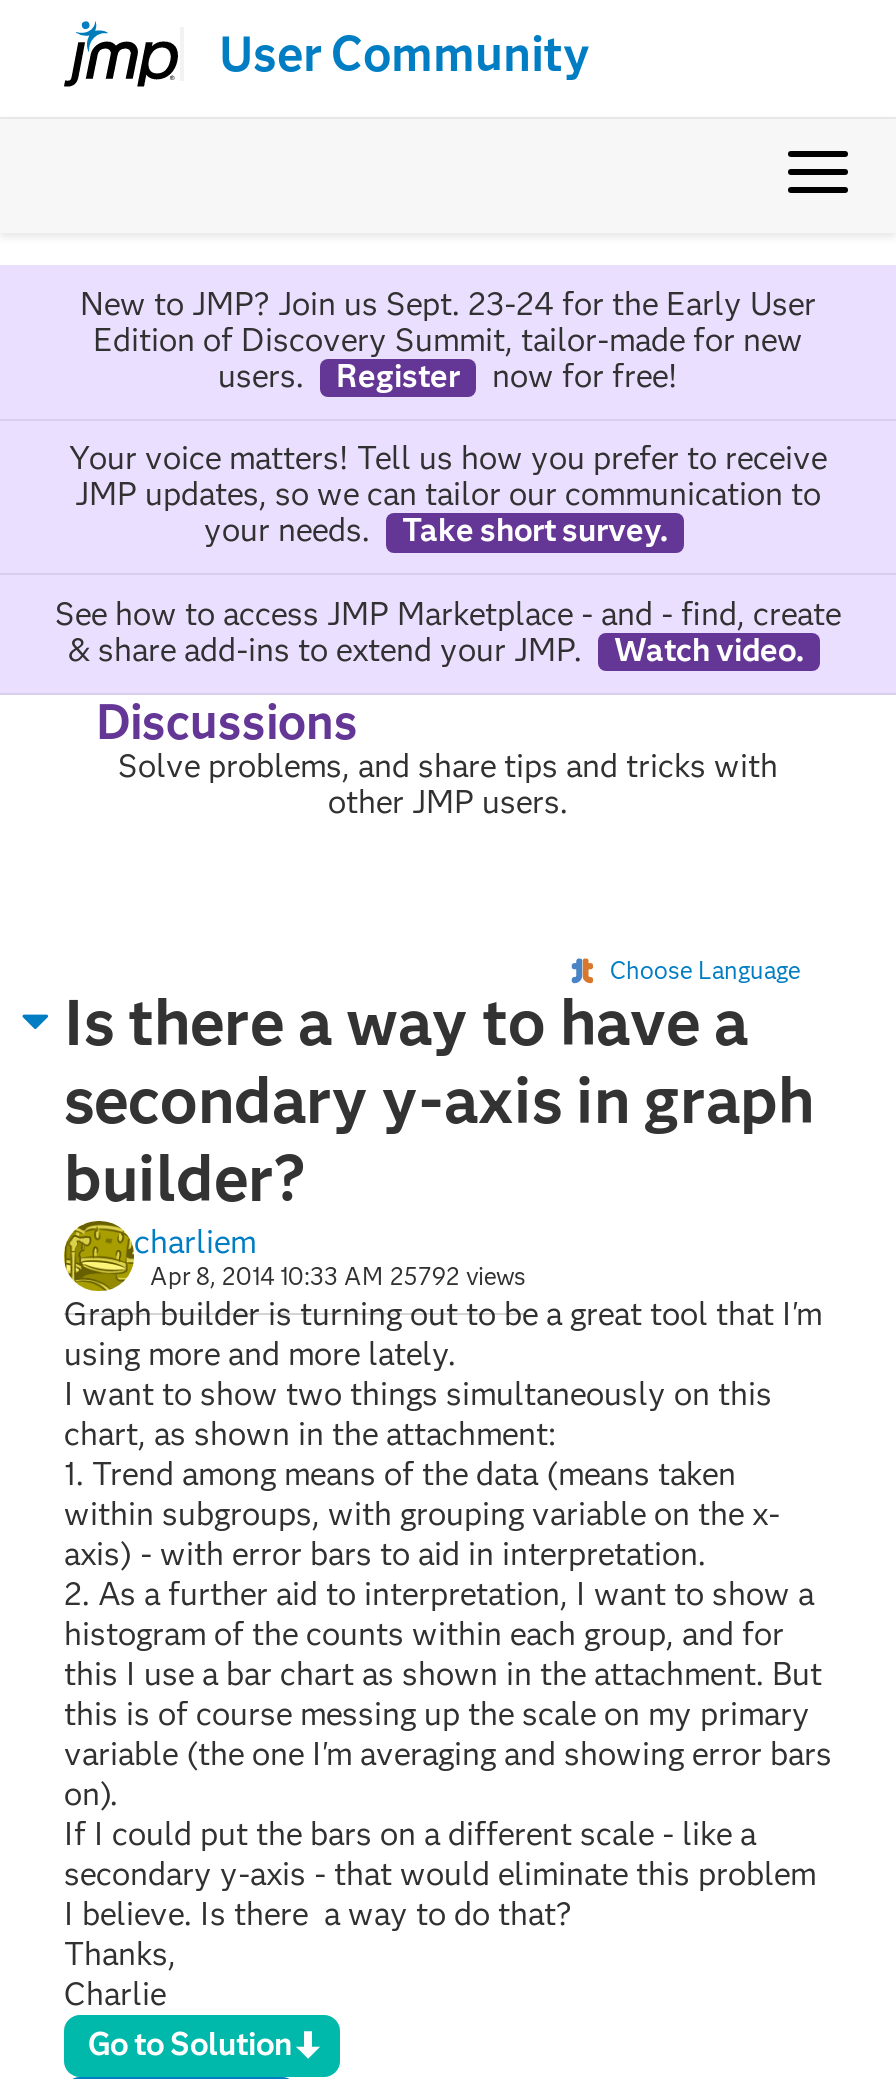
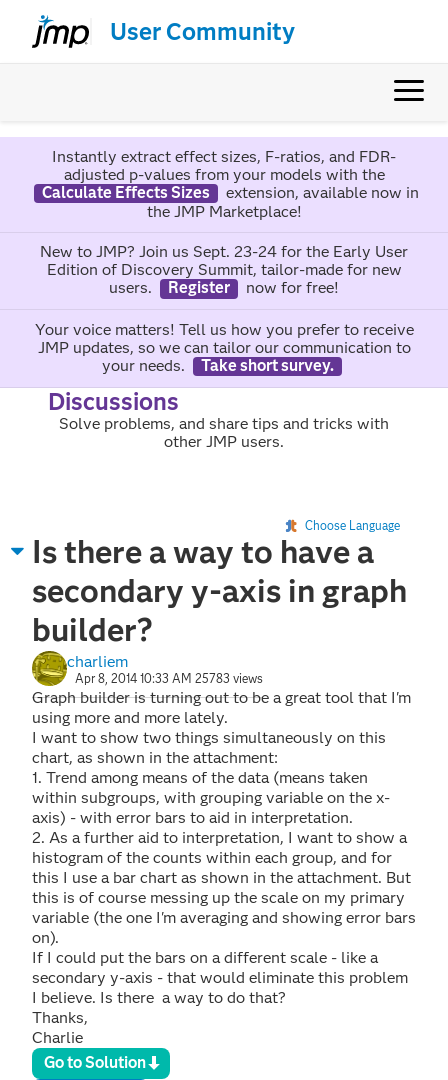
none -> [41,147,418,221] Instantly extract effect sizes, F-ratios, and FDR- | adjusted p-values from your models with the | Calculate Effects Sizes | extension, available now in | the JMP Marketplace!
moved [69,285,827,549] -> [34,242,413,375]: New to JMP? Join us Sept. 23-24 for the Early User | Edition of Discovery Summit, tailor-made for new | users. | ... | your needs. | Take short survey.
[55,594,841,668] See how to access JMP Marketplace - and - find, create | & share add-ins to extend your JMP. | Watch video. -> none
[150,1261,526,1291] Apr 8, 2014 10:33 AM 25792 views -> [75,671,263,686] Apr 8, 2014 10:33 AM 25783 views

